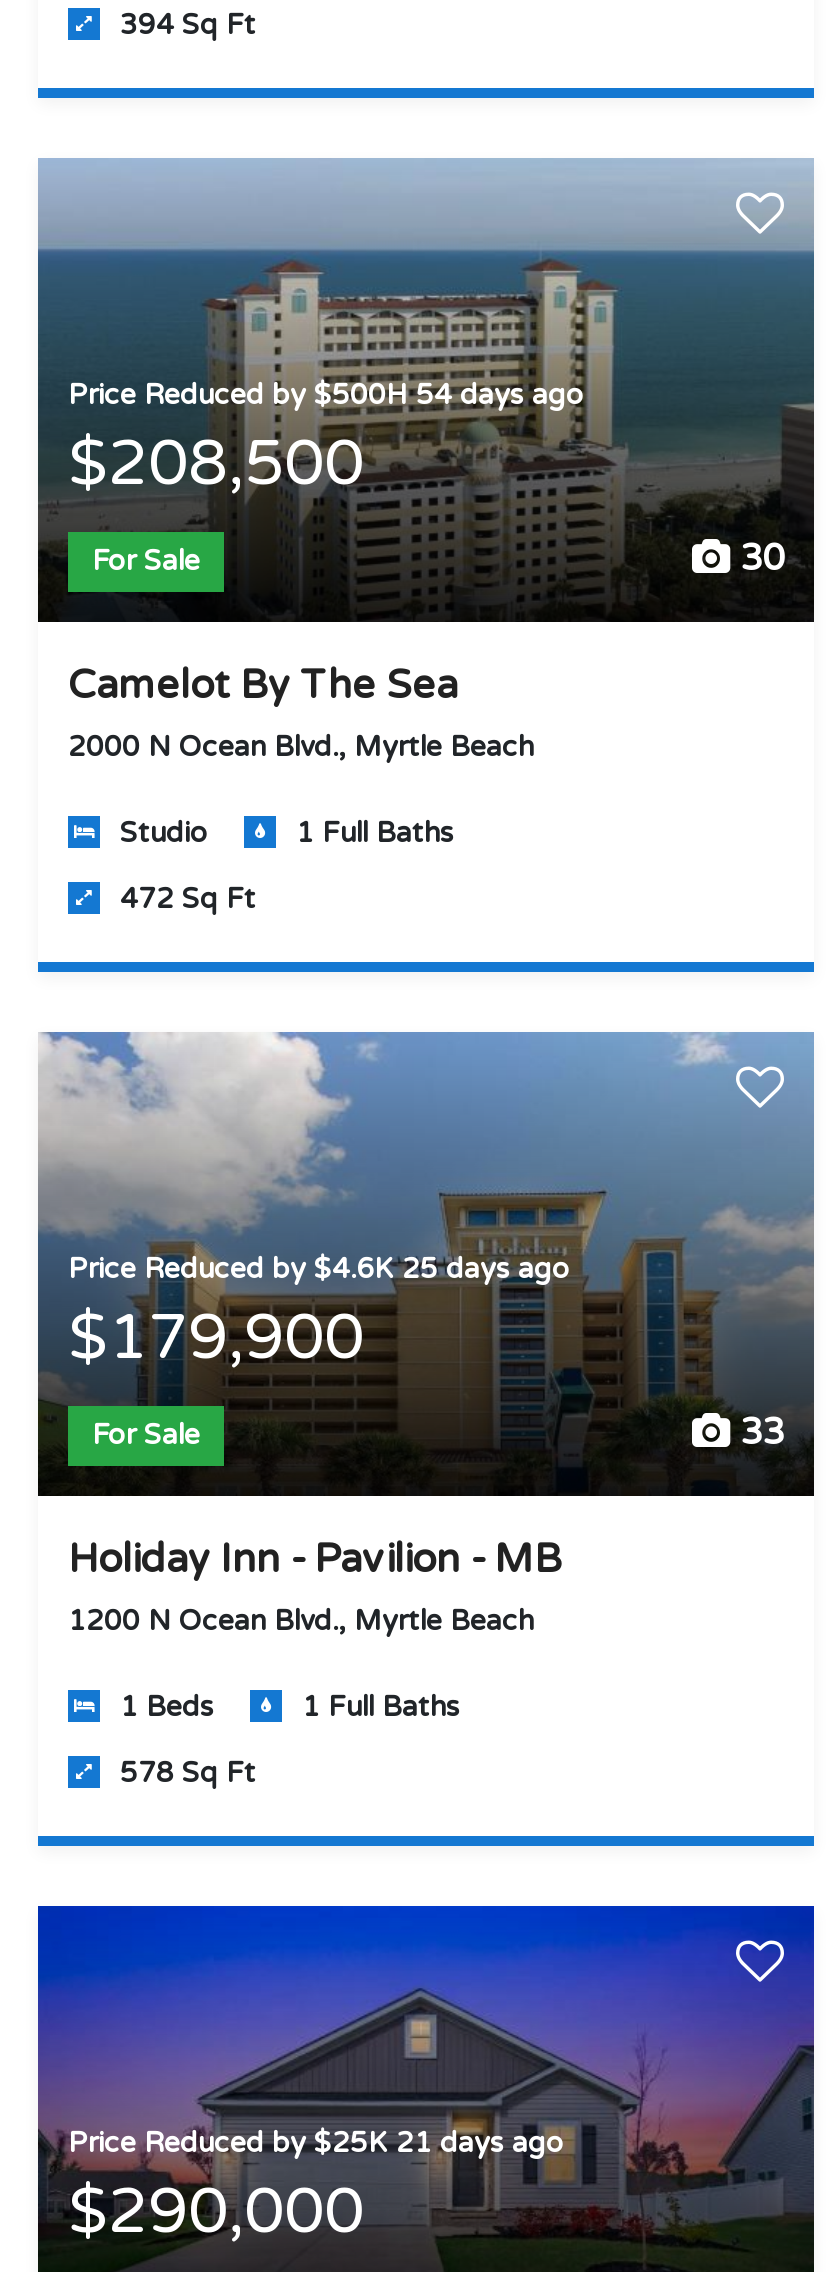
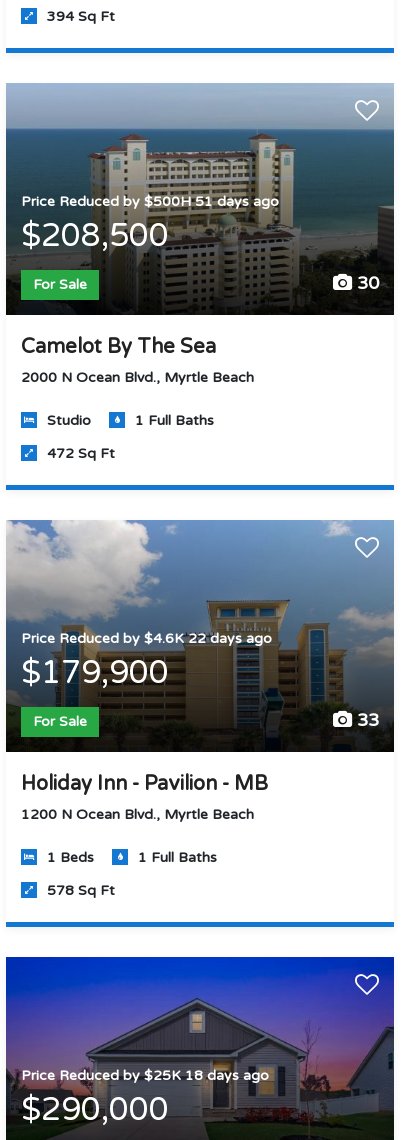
[68,379,584,413] Price Reduced by $500H 54 days ago -> [21,193,279,210] Price Reduced by $500H 51 days ago
[68,1253,570,1287] Price Reduced by $4.6K 25 days ago -> [21,630,272,647] Price Reduced by $4.6K 22 days ago
[68,2127,564,2161] Price Reduced by $25K 21 days ago -> [21,1067,269,1084] Price Reduced by $25K 18 days ago

